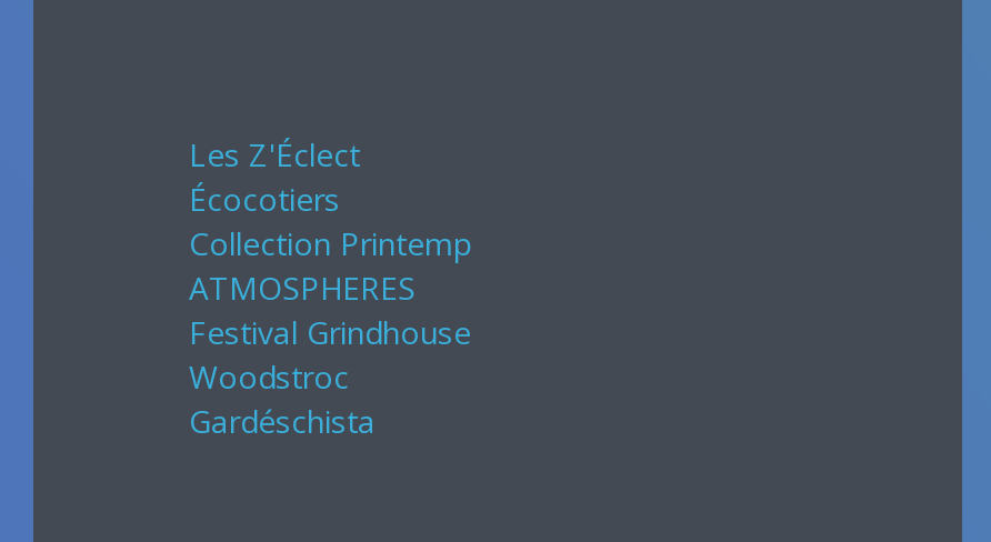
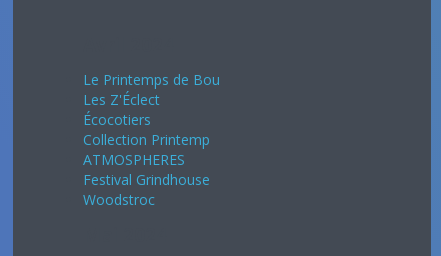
none -> [83,70,220,89] Le Printemps de Bou
moved [189,133,471,398] -> [83,90,210,209]: Les Z'Éclect | Écocotiers | Collection Printemp | ATMOSPHERES | Festival Grindhouse | Woodstroc
[189,400,376,442] Gardéschista -> none

